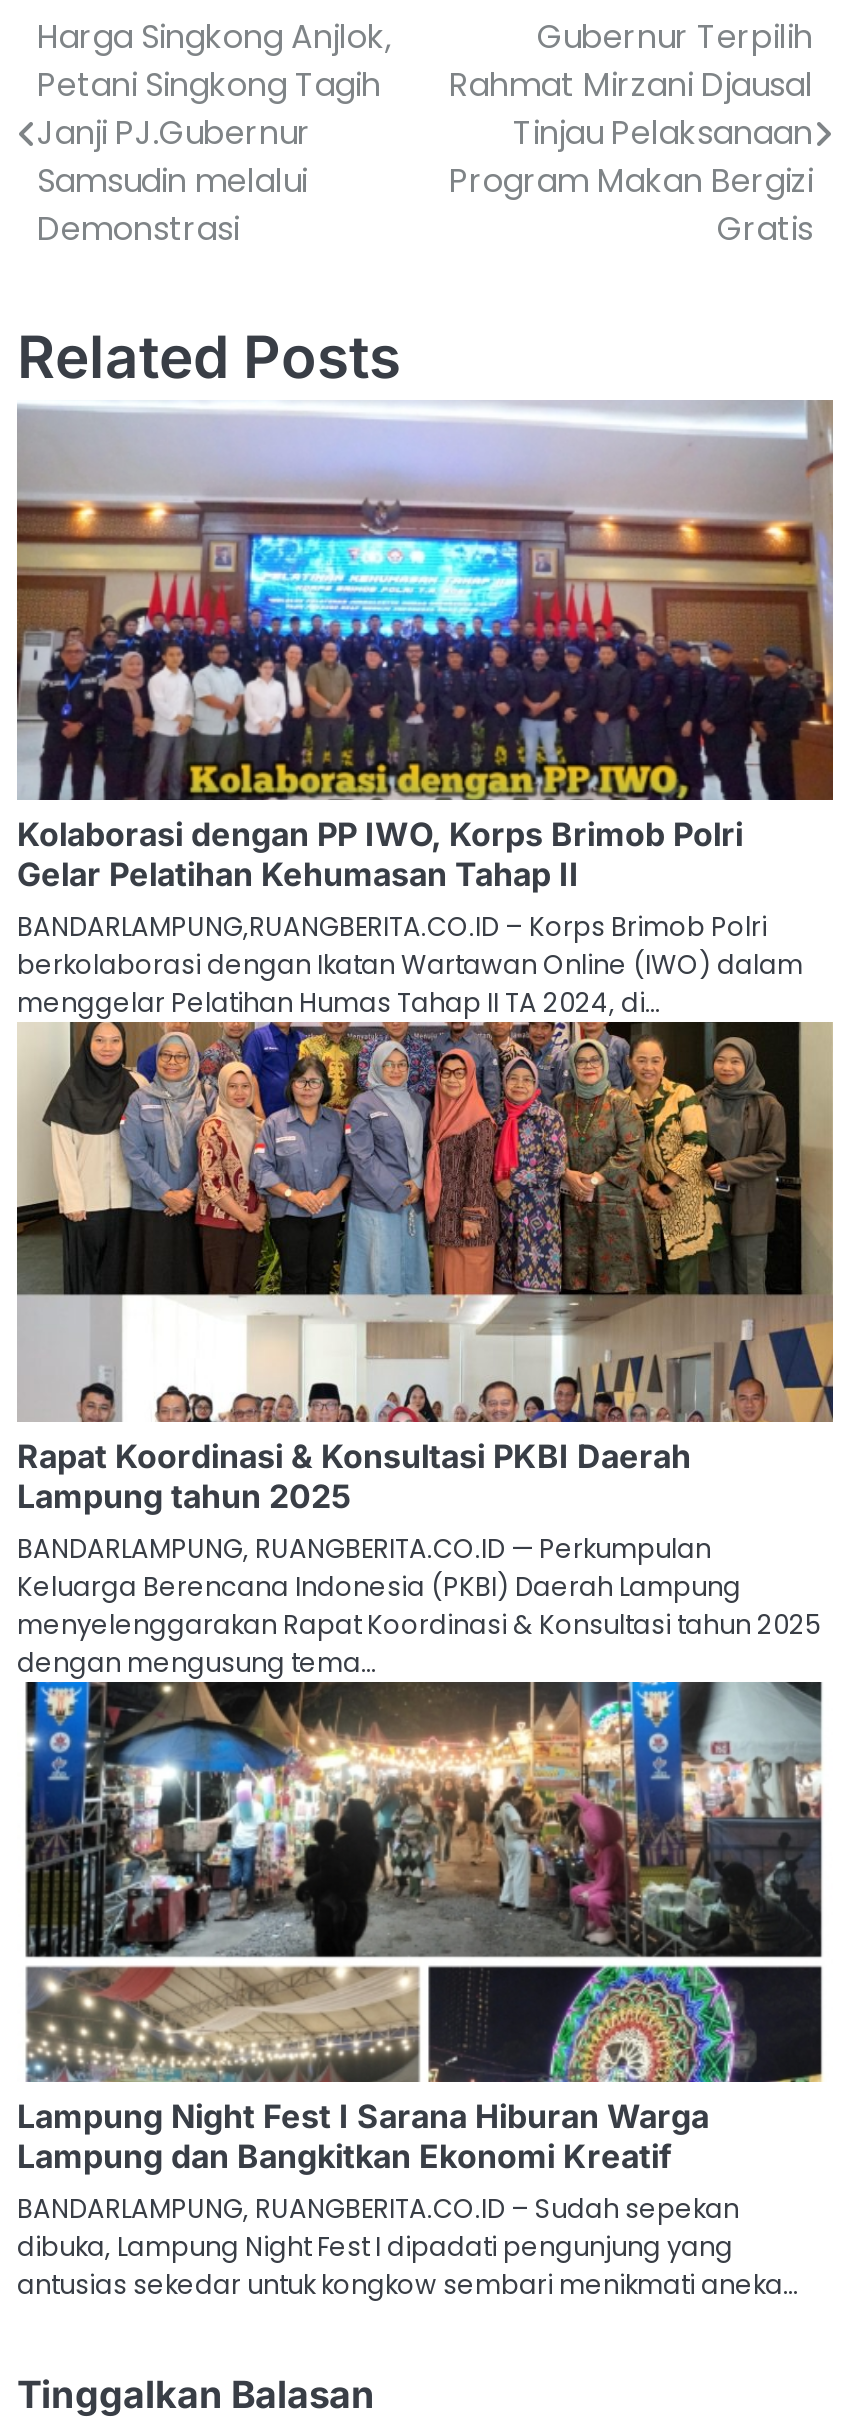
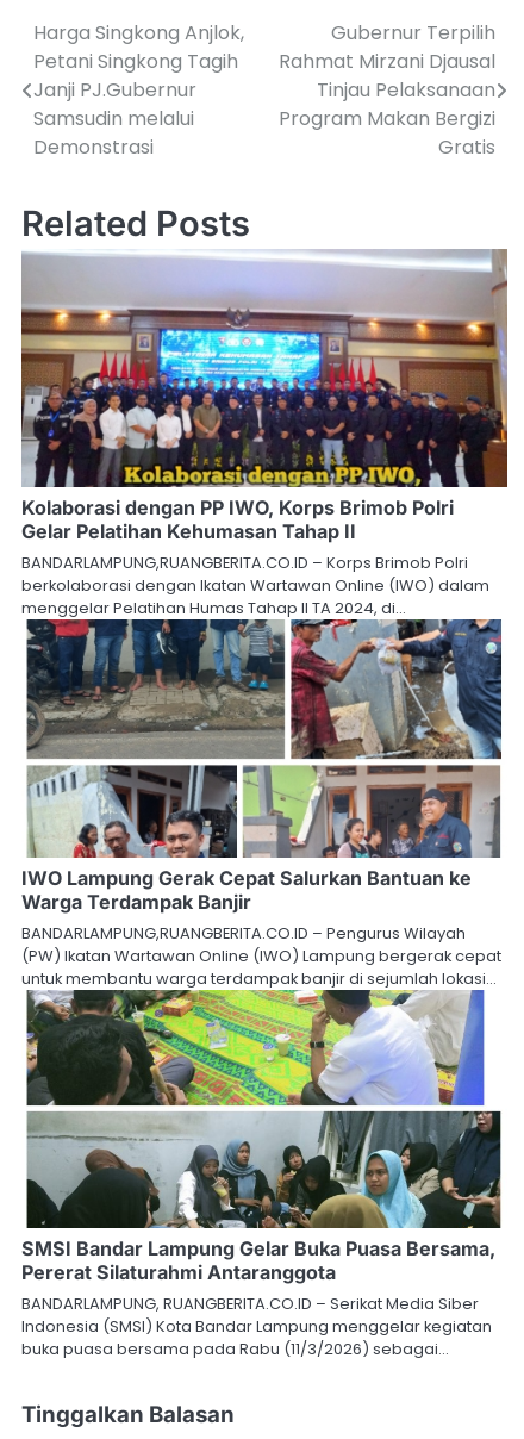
[15,1020,835,1681] [image] | Rapat Koordinasi & Konsultasi PKBI Daerah | Lampung tahun 2025 | BANDARLAMPUNG, RUANGBERITA.CO.ID — Perkumpulan | Keluarga Berencana Indonesia (PKBI) Daerah Lampung | menyelenggarakan Rapat Koordinasi & Konsultasi tahun 2025 | dengan mengusung tema… -> [21,618,507,989] [image] | IWO Lampung Gerak Cepat Salurkan Bantuan ke | Warga Terdampak Banjir | BANDARLAMPUNG,RUANGBERITA.CO.ID – Pengurus Wilayah | (PW) Ikatan Wartawan Online (IWO) Lampung bergerak cepat | untuk membantu warga terdampak banjir di sejumlah lokasi…
[17,1696,823,2303] [image] | Lampung Night Fest I Sarana Hiburan Warga | Lampung dan Bangkitkan Ekonomi Kreatif | BANDARLAMPUNG, RUANGBERITA.CO.ID – Sudah sepekan | dibuka, Lampung Night Fest I dipadati pengunjung yang | antusias sekedar untuk kongkow sembari menikmati aneka… -> [21,998,501,1360] [image] | SMSI Bandar Lampung Gelar Buka Puasa Bersama, | Pererat Silaturahmi Antaranggota | BANDARLAMPUNG, RUANGBERITA.CO.ID – Serikat Media Siber | Indonesia (SMSI) Kota Bandar Lampung menggelar kegiatan | buka puasa bersama pada Rabu (11/3/2026) sebagai…

